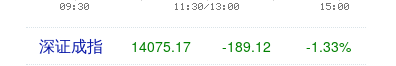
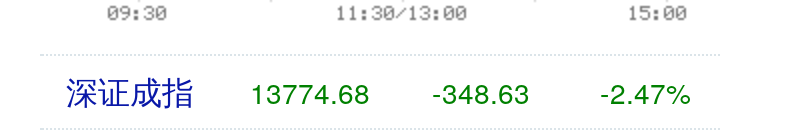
[131,36,191,56] 14075.17 -> [250,71,370,111] 13774.68
[222,36,271,56] -189.12 -> [432,71,530,111] -348.63
[306,36,351,56] -1.33% -> [600,71,690,111] -2.47%

